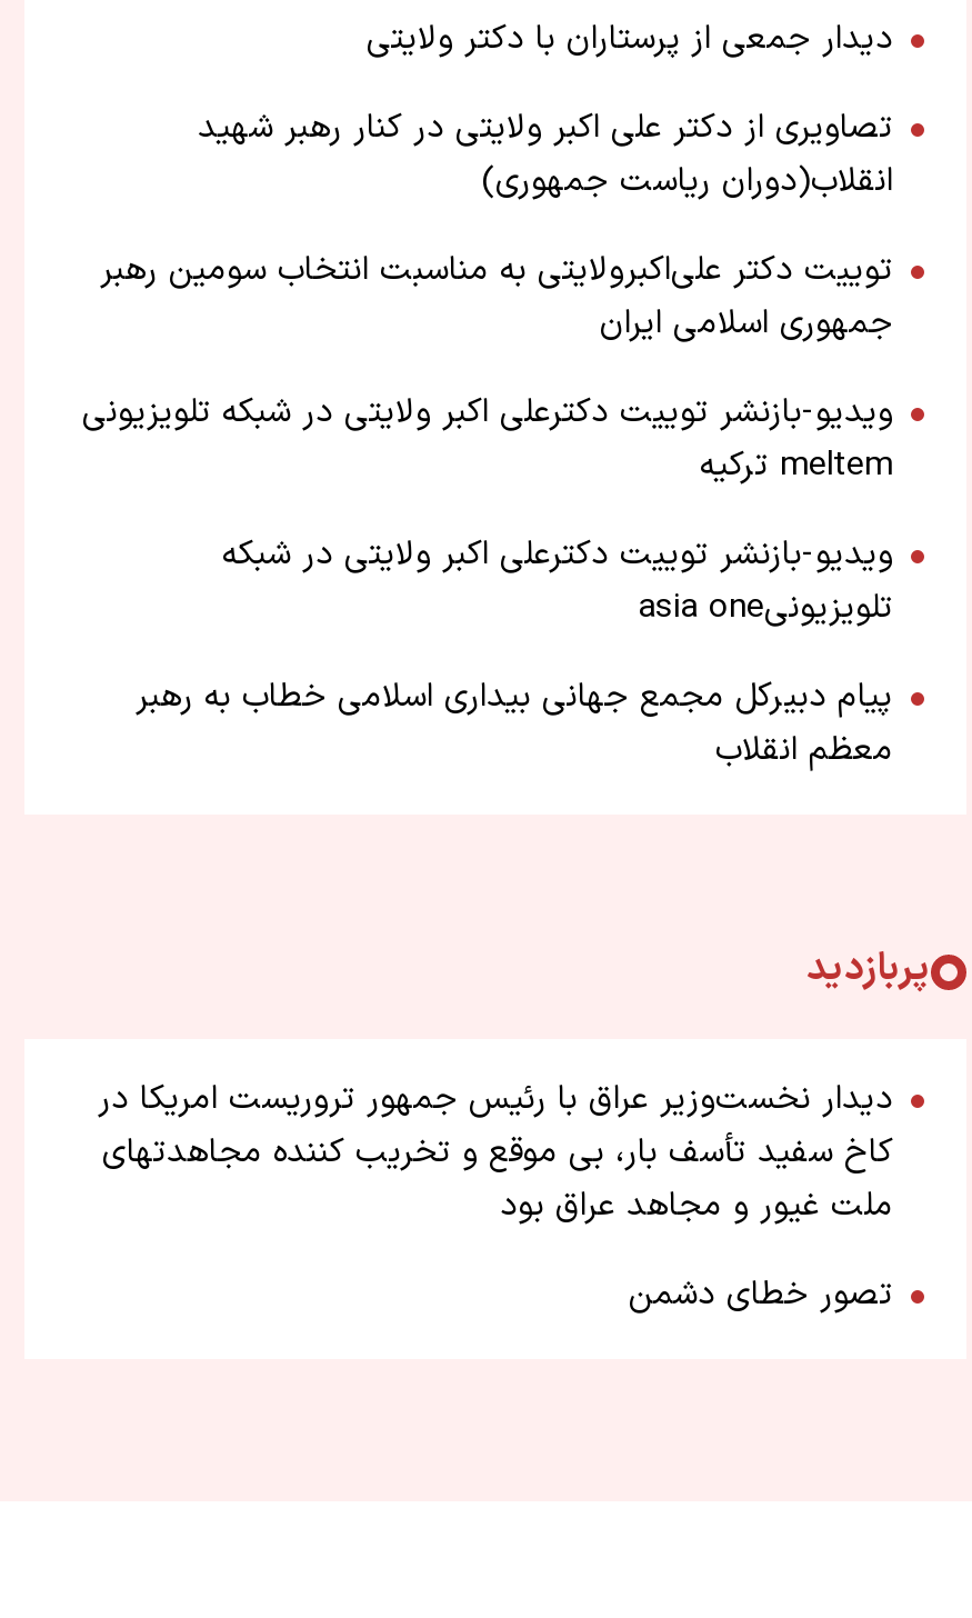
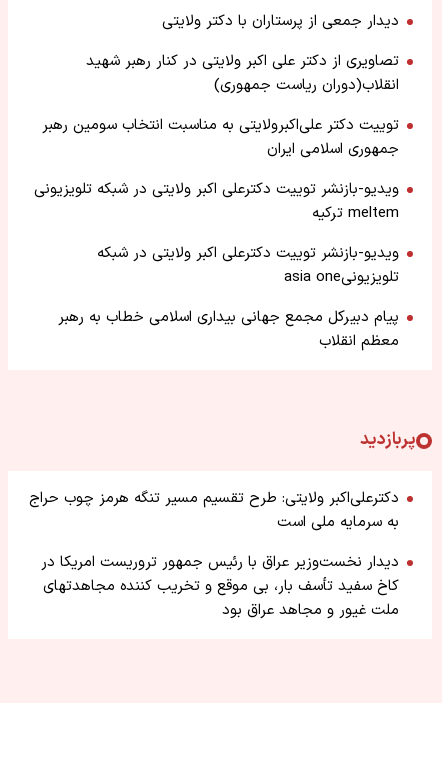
none -> [29,487,399,534] دکترعلی‌اکبر ولایتی: طرح تقسیم مسیر تنگه هرمز چوب حراج | به سرمایه ملی است
moved [98,1075,893,1232] -> [41,551,399,622]: دیدار نخست‌وزیر عراق با رئیس جمهور تروریست امریکا در | کاخ سفید تأسف بار، بی موقع و تخریب کننده مجاهدتهای | ملت غیور و مجاهد عراق بود
[629,1270,893,1321] تصور خطای دشمن -> none

